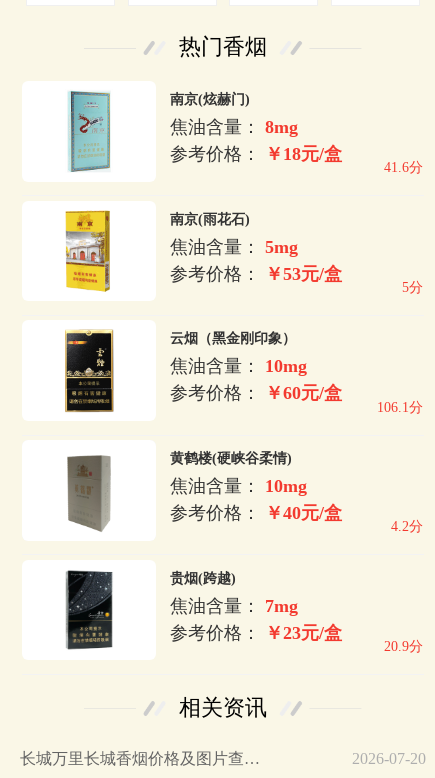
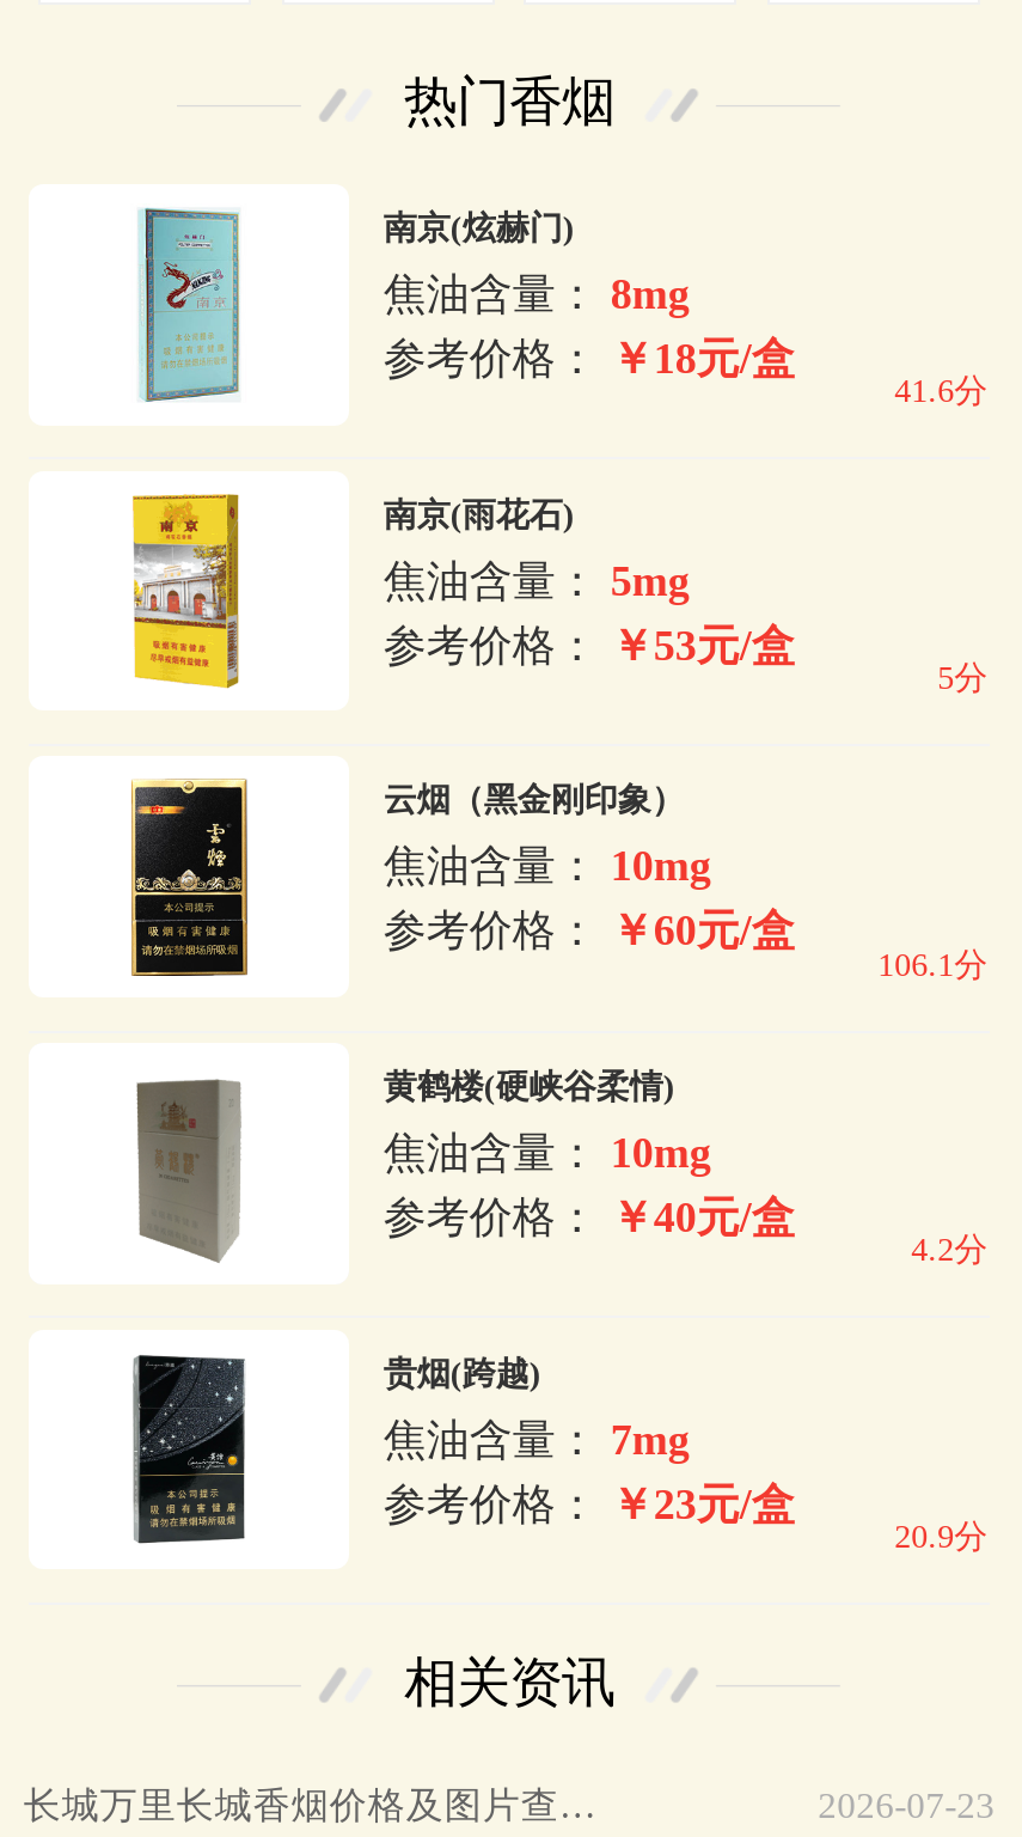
[352,750,426,767] 2026-07-20 -> [818,1785,995,1826] 2026-07-23

